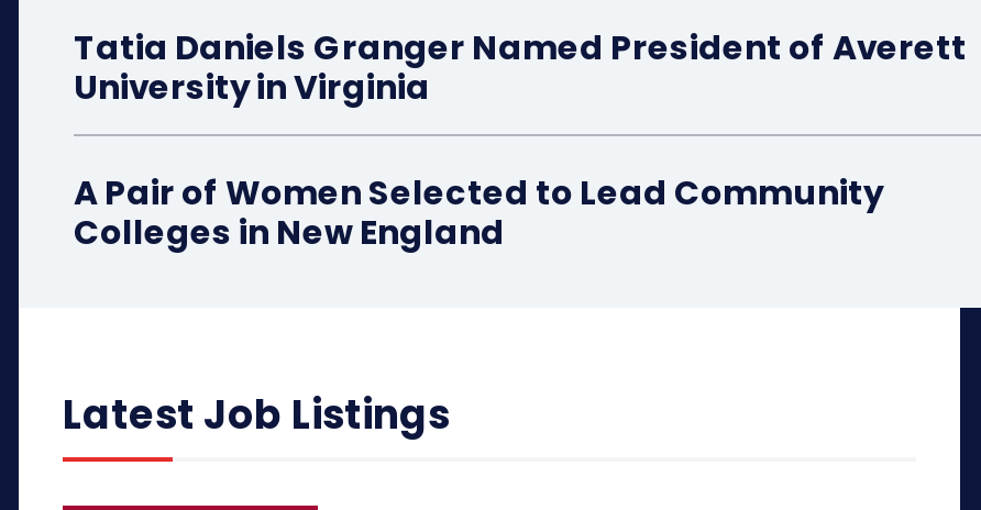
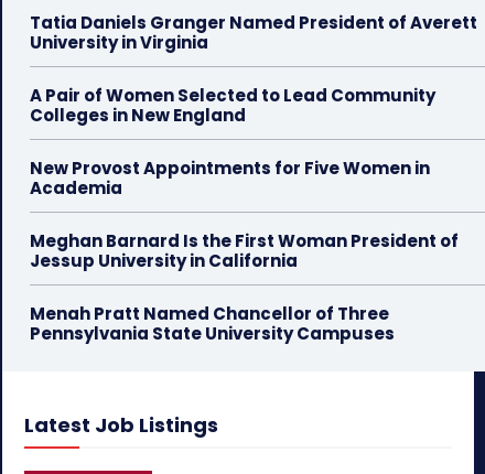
none -> [30,157,459,345] New Provost Appointments for Five Women in | Academia | Meghan Barnard Is the First Woman President of | Jessup University in California | Menah Pratt Named Chancellor of Three | Pennsylvania State University Campuses

